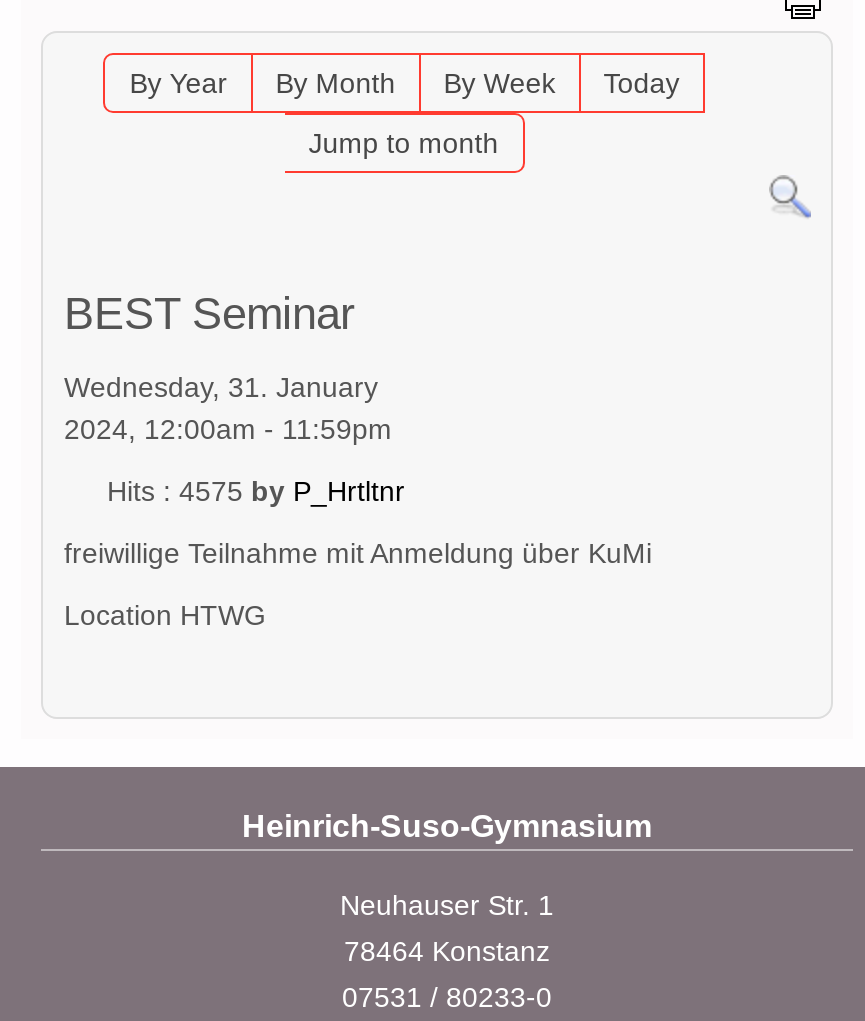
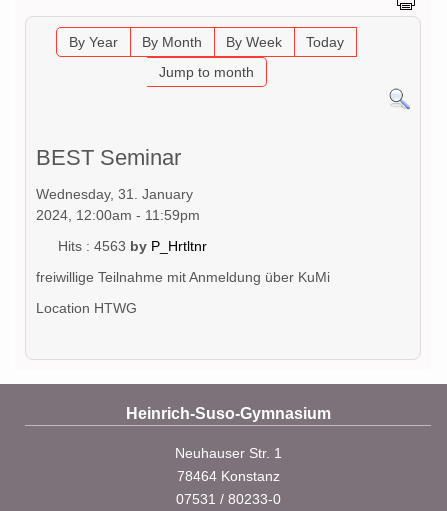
[107,475,405,507] Hits: 4575 by P_Hrtltnr -> [58,238,207,254] Hits: 4563 by P_Hrtltnr

